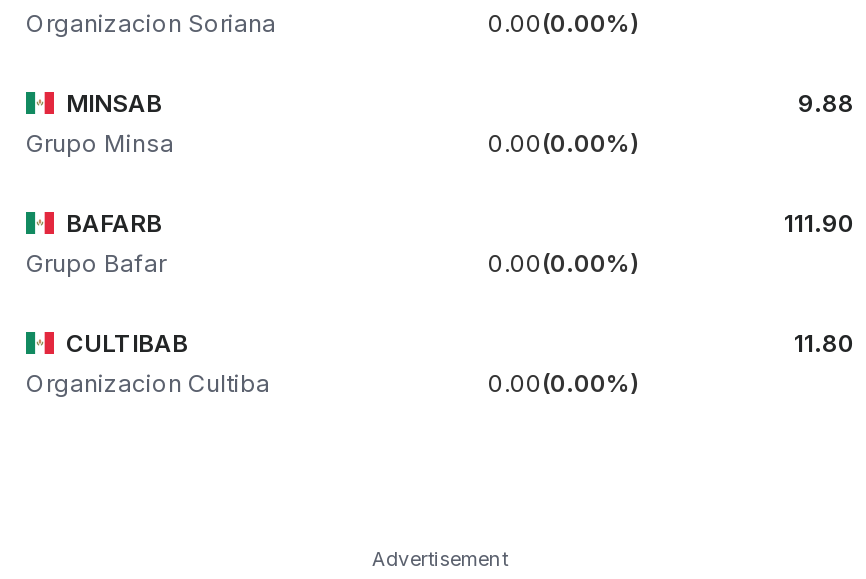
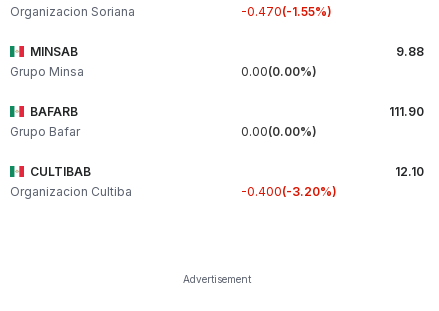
[488,8,630,38] 0.00 0.00% -> [241,4,327,19] -0.470 -1.55%
[794,328,854,358] 11.80 -> [395,164,424,179] 12.10
[488,368,630,398] 0.00 0.00% -> [241,184,332,199] -0.400 -3.20%

